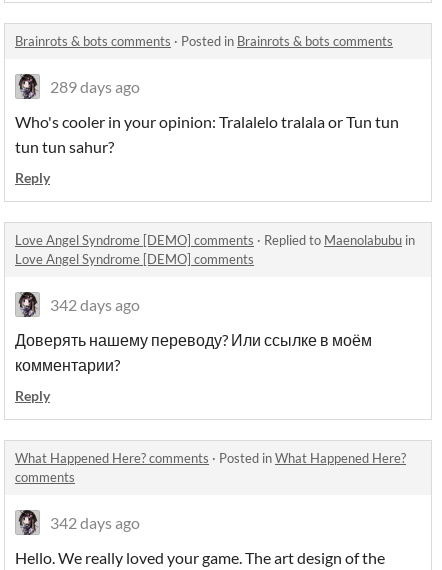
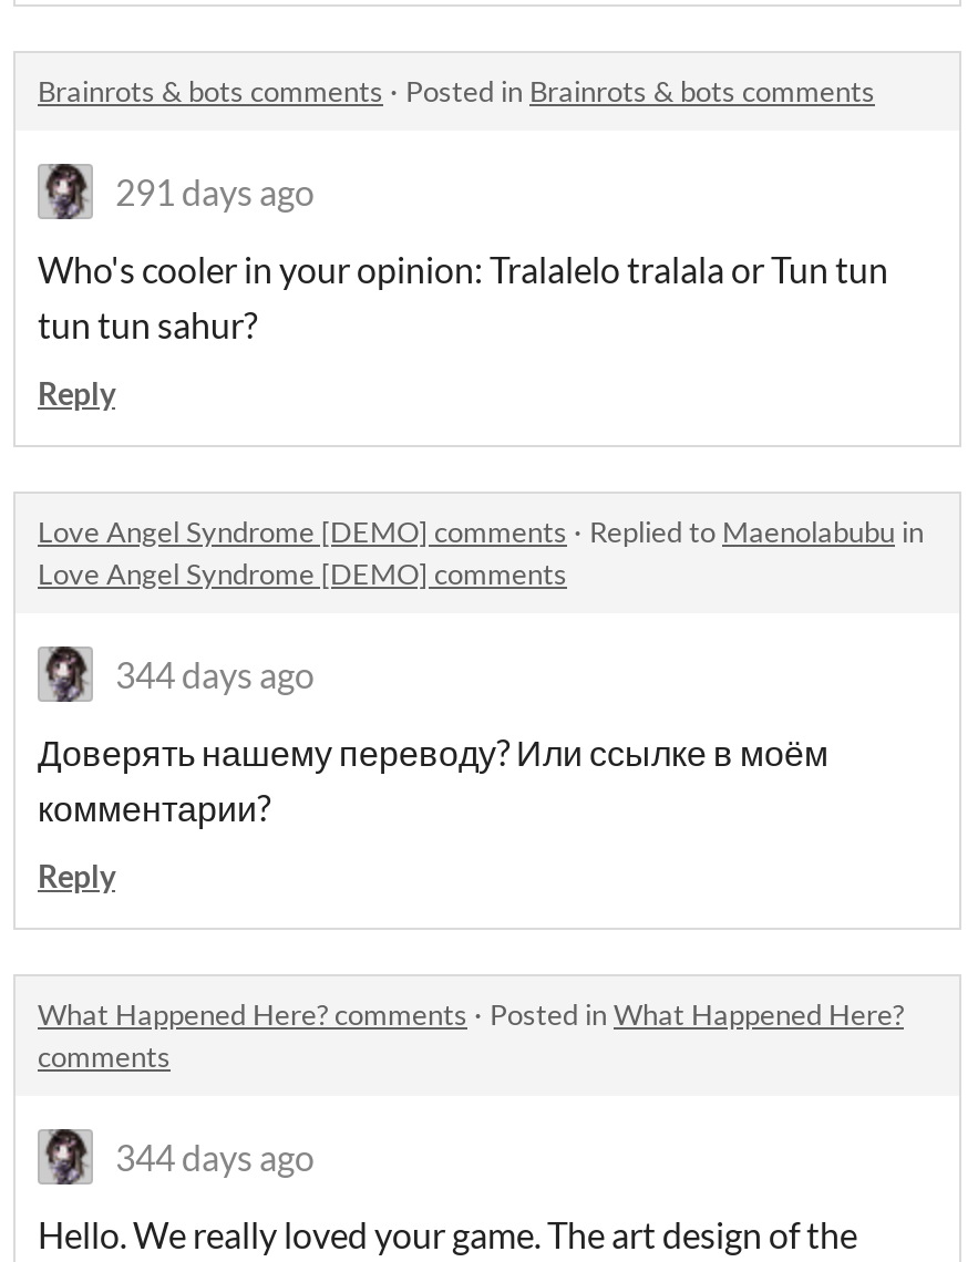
[50,77,140,96] 289 days ago -> [115,170,315,213] 291 days ago
[50,295,140,314] 342 days ago -> [115,653,315,695] 344 days ago
[50,513,140,532] 342 days ago -> [115,1136,315,1178] 344 days ago

